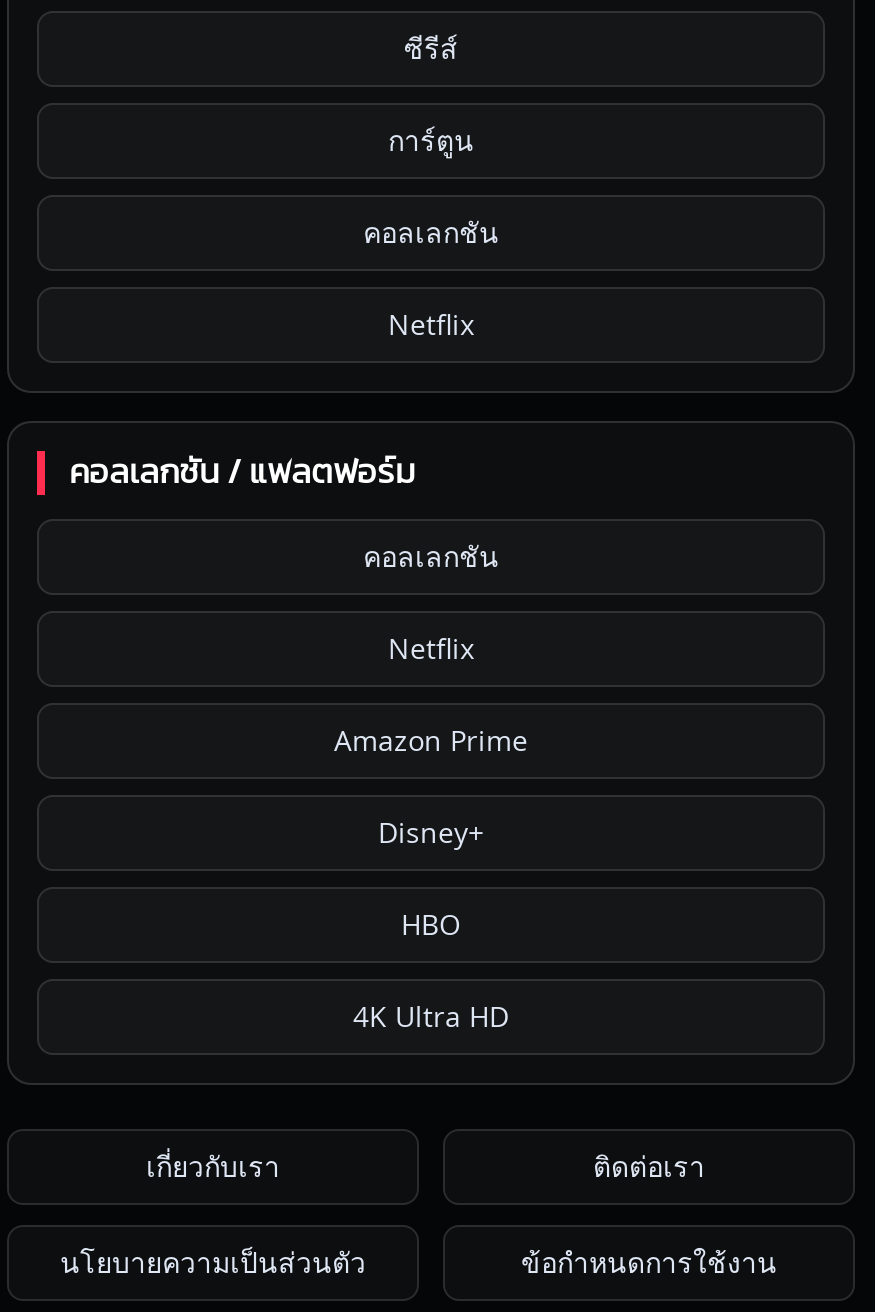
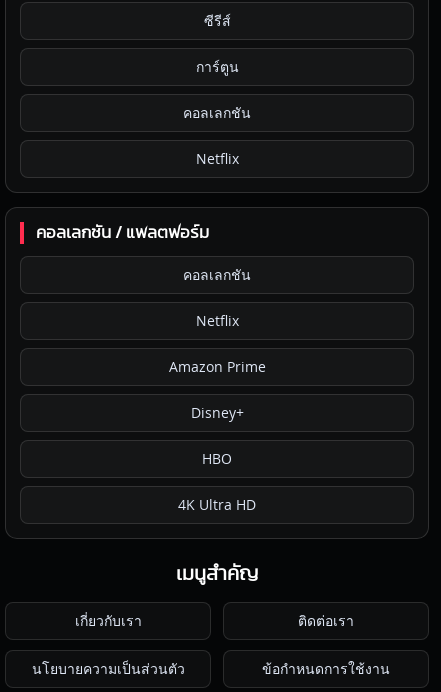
none -> [176,564,258,584] เมนูสำคัญ

